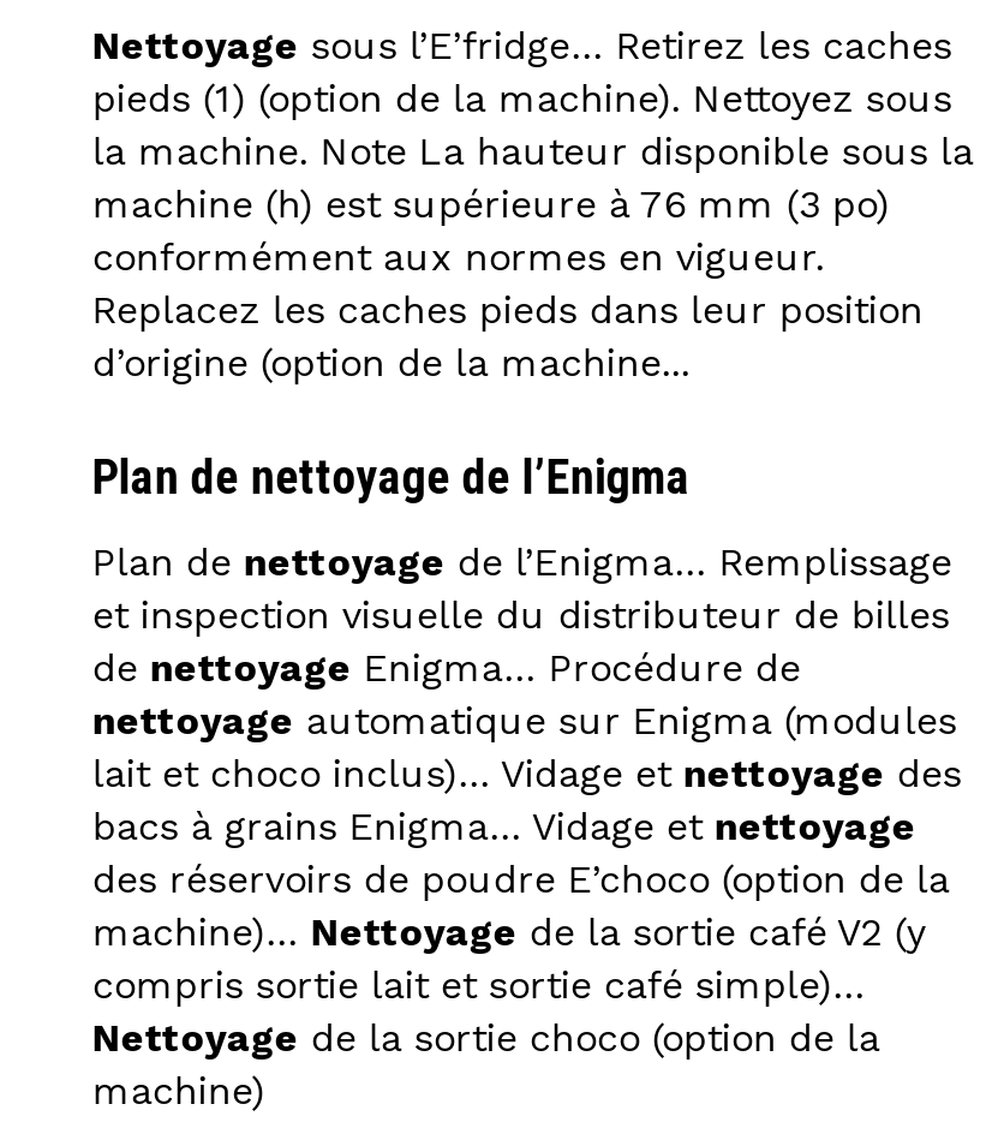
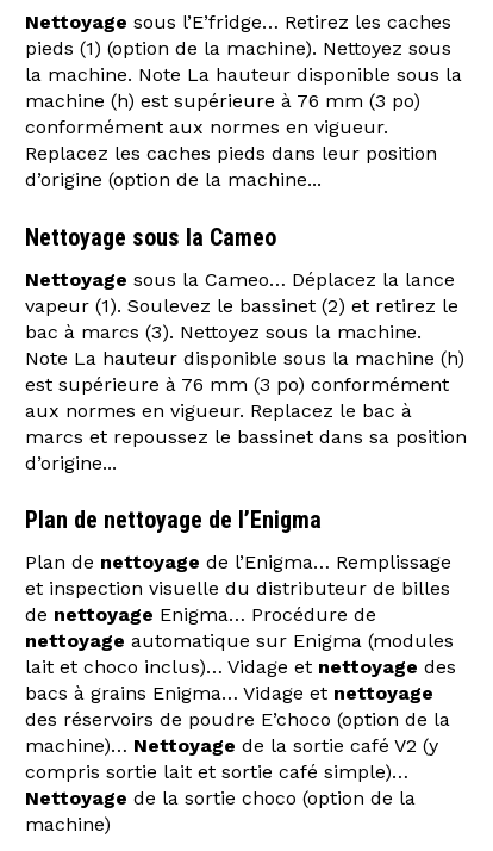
none -> [25,222,467,474] Nettoyage sous la Cameo | Nettoyage sous la Cameo… Déplacez la lance | vapeur (1). Soulevez le bassinet (2) et retirez le | bac à marcs (3). Nettoyez sous la machine. | Note La hauteur disponible sous la machine (h) | est supérieure à 76 mm (3 po) conformément | aux normes en vigueur. Replacez le bac à | marcs et repoussez le bassinet dans sa position | d’origine...

